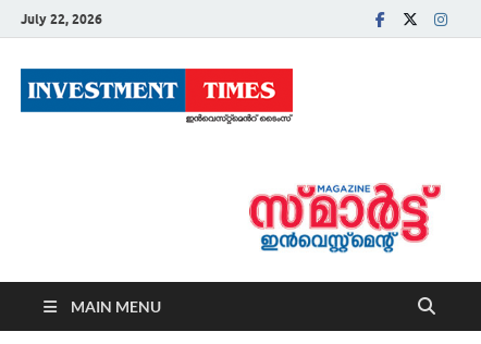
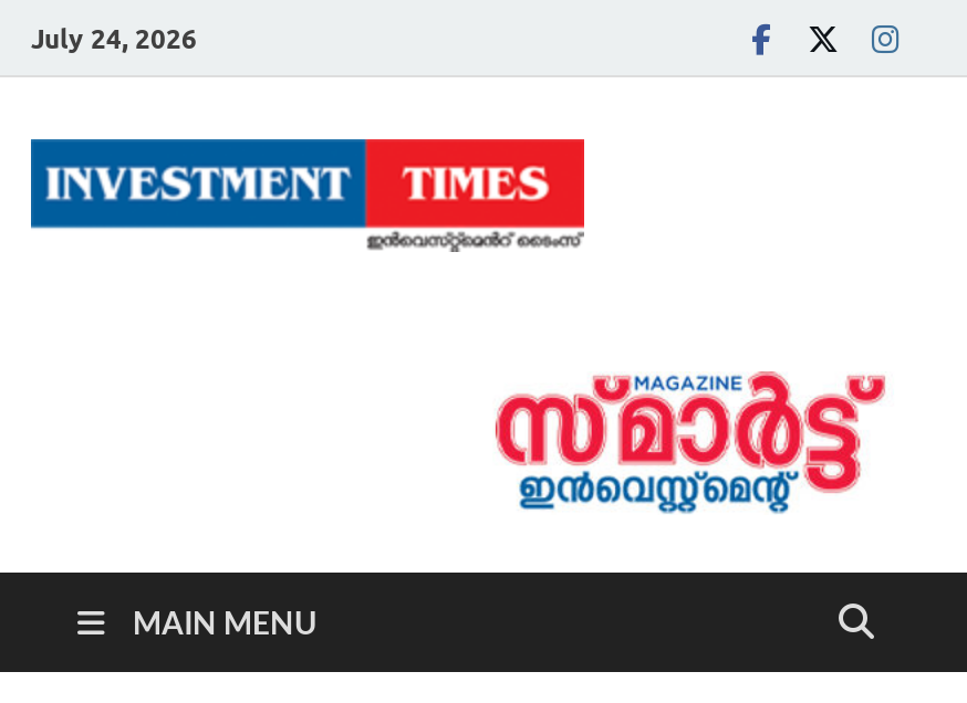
[21,10,102,27] July 22, 2026 -> [31,21,197,54] July 24, 2026

